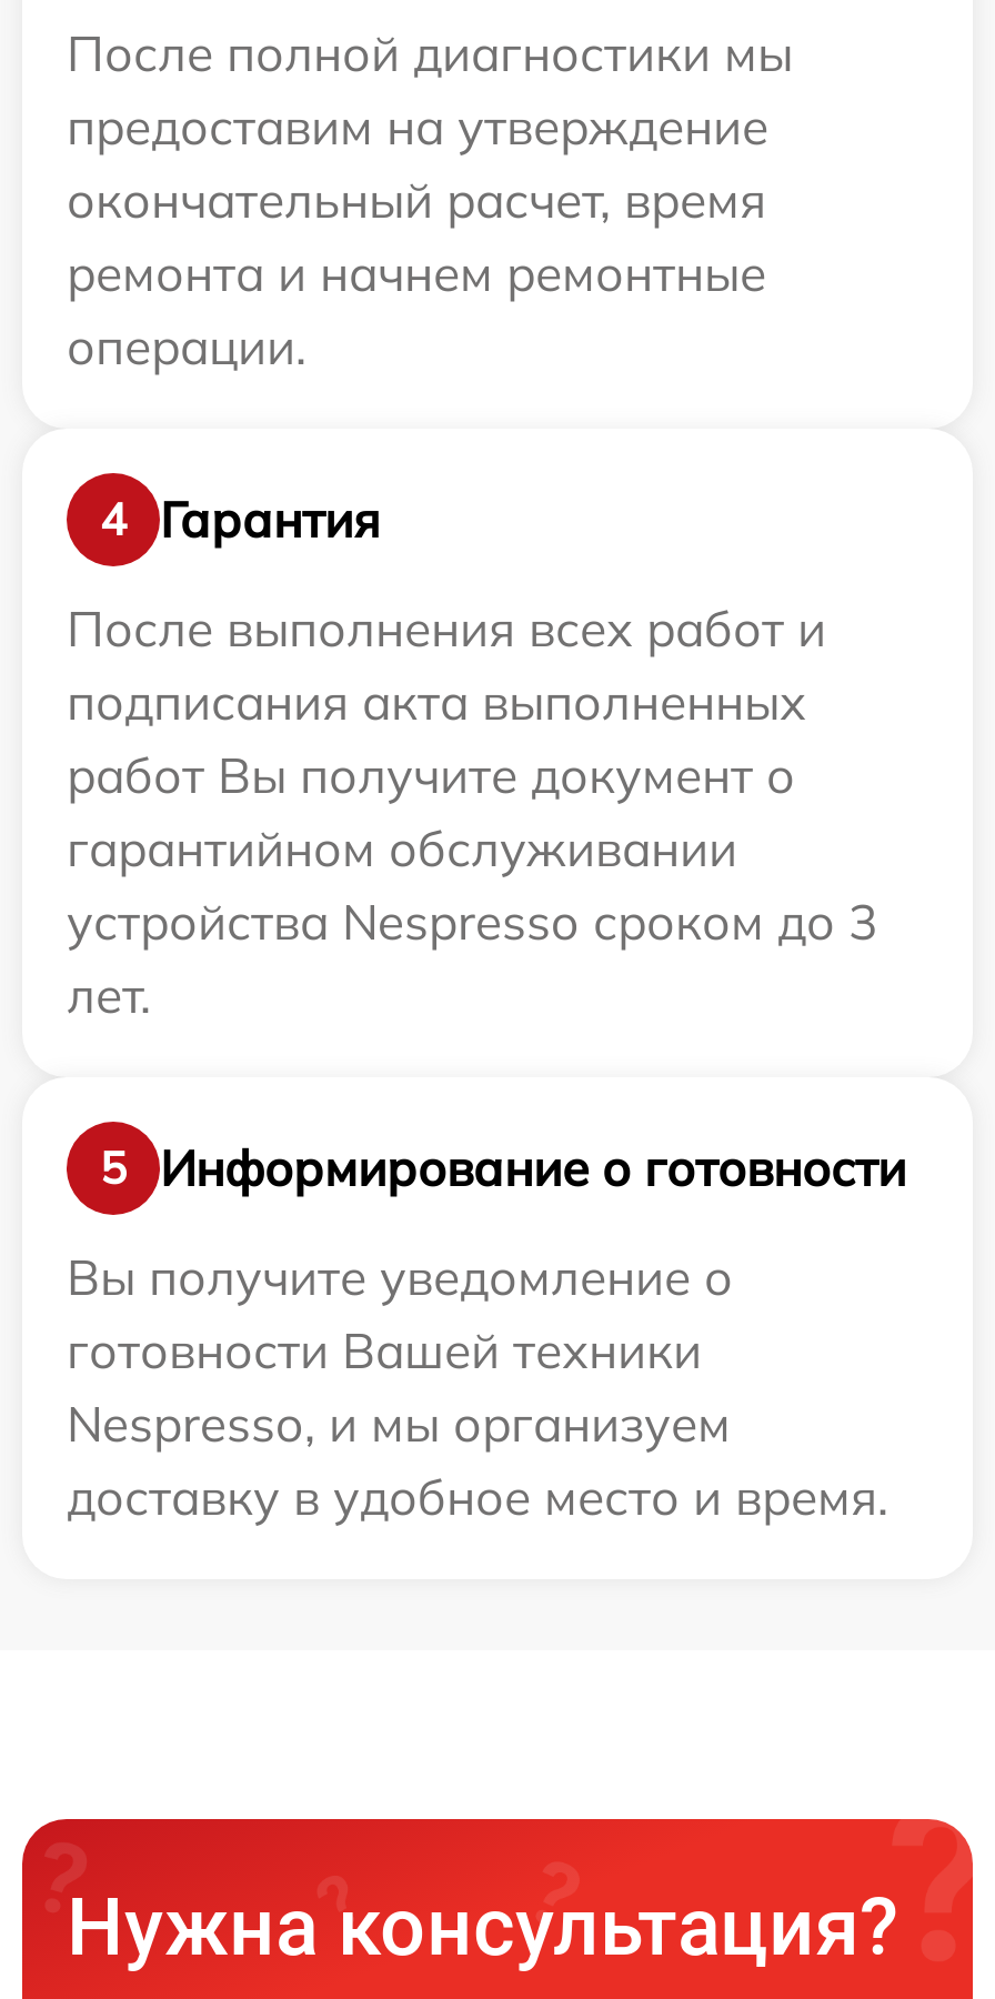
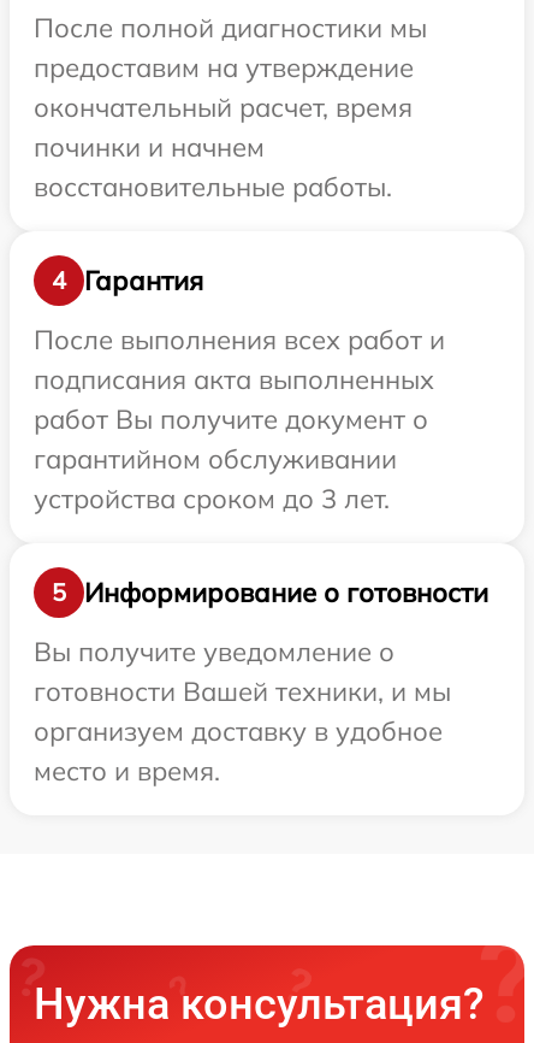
[67,242,766,378] ремонта и начнем ремонтные | операции. -> [34,130,392,204] починки и начнем | восстановительные работы.
[67,891,877,1026] устройства Nespresso сроком до 3 | лет. -> [34,482,390,515] устройства сроком до 3 лет.
[67,1319,888,1528] готовности Вашей техники | Nespresso, и мы организуем | доставку в удобное место и время. -> [34,674,451,788] готовности Вашей техники, и мы | организуем доставку в удобное | место и время.

